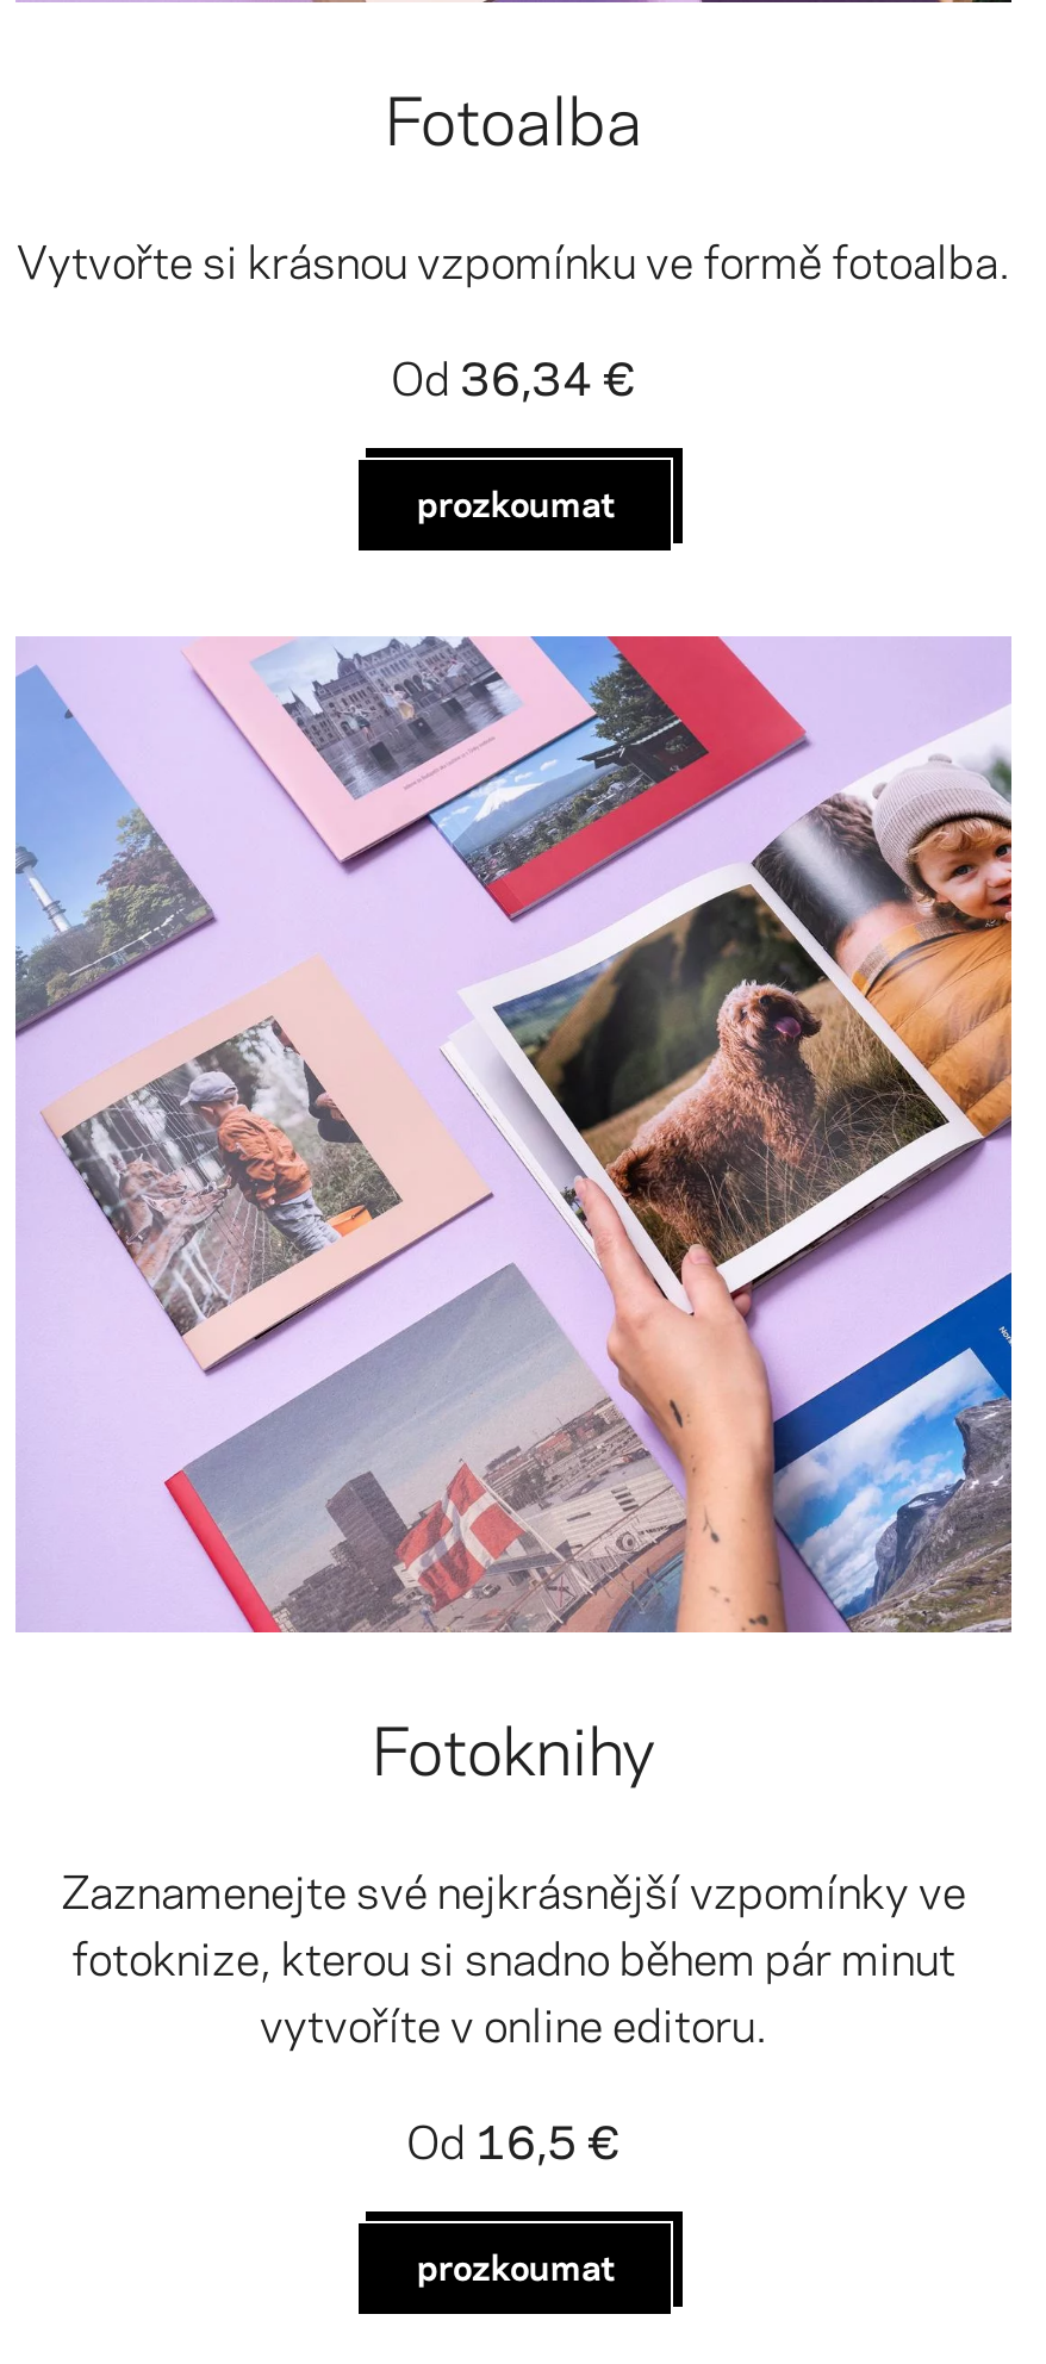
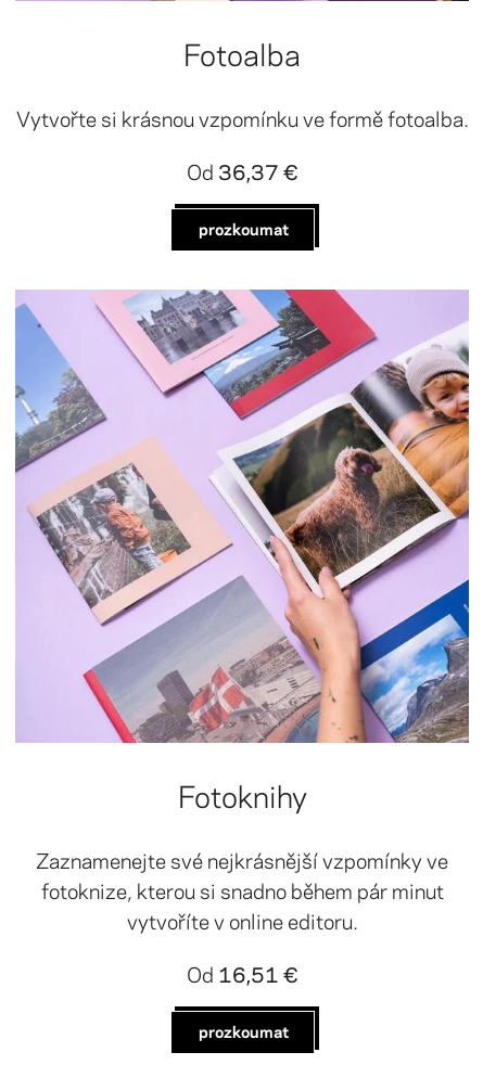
[391,342,636,408] Od 36,34 € -> [186,156,298,186] Od 36,37 €
[406,2105,621,2172] Od 16,5 € -> [186,958,298,988] Od 16,51 €

